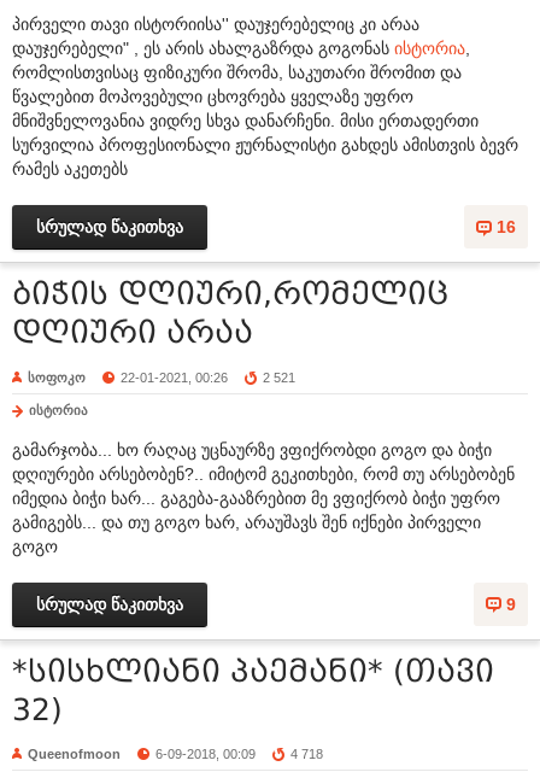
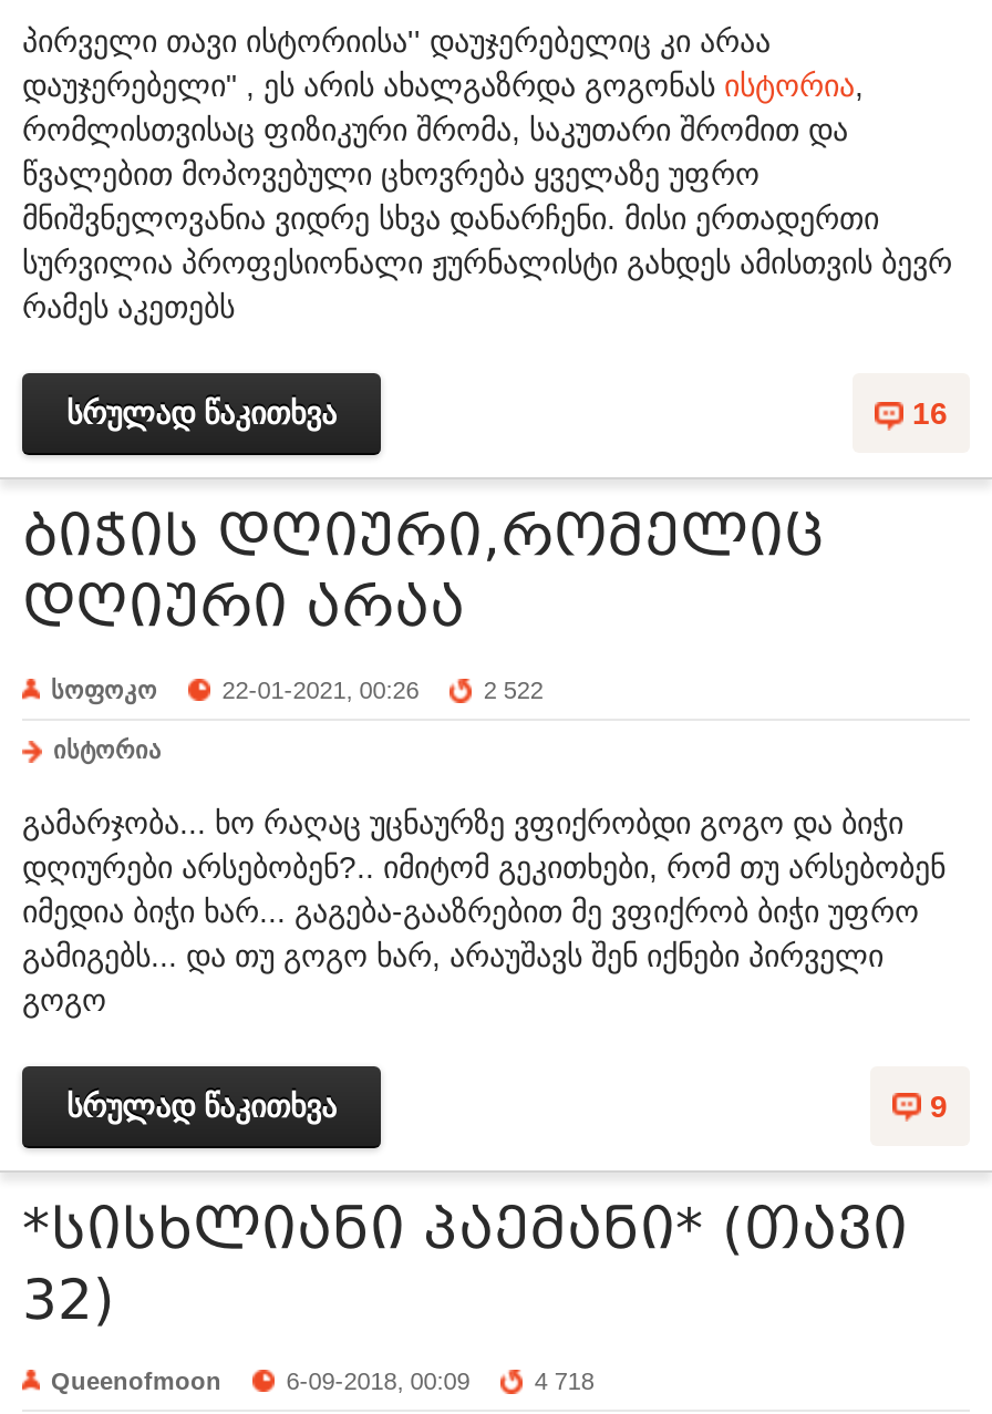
[263,370,296,384] 2 521 -> [484,675,543,702] 2 522

